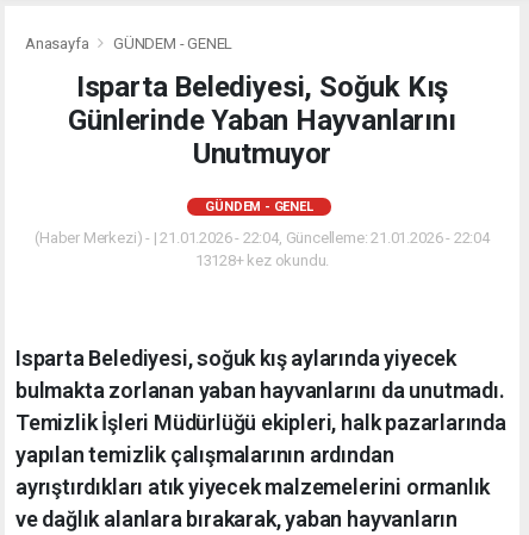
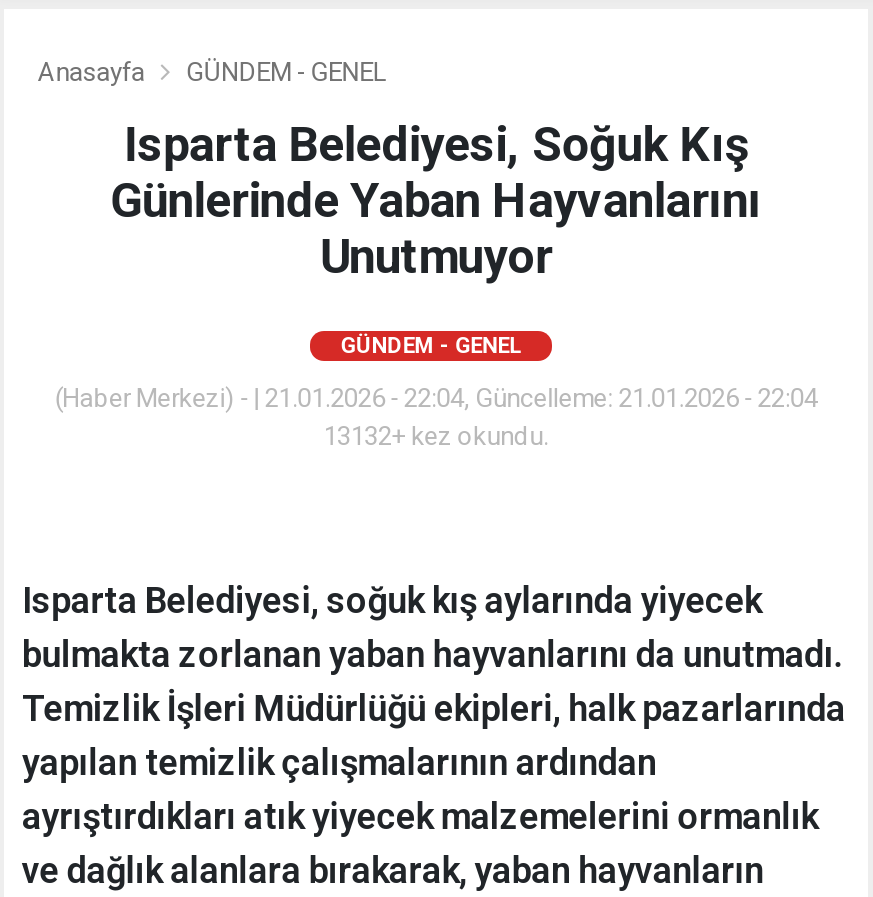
[195,251,329,269] 13128+ kez okundu. -> [323,421,549,451] 13132+ kez okundu.

